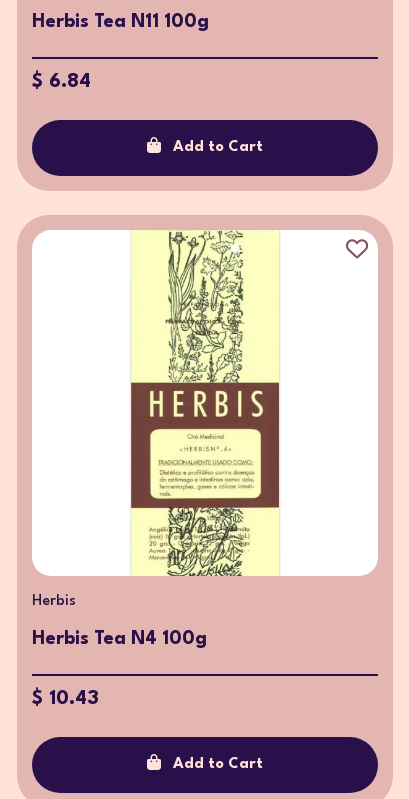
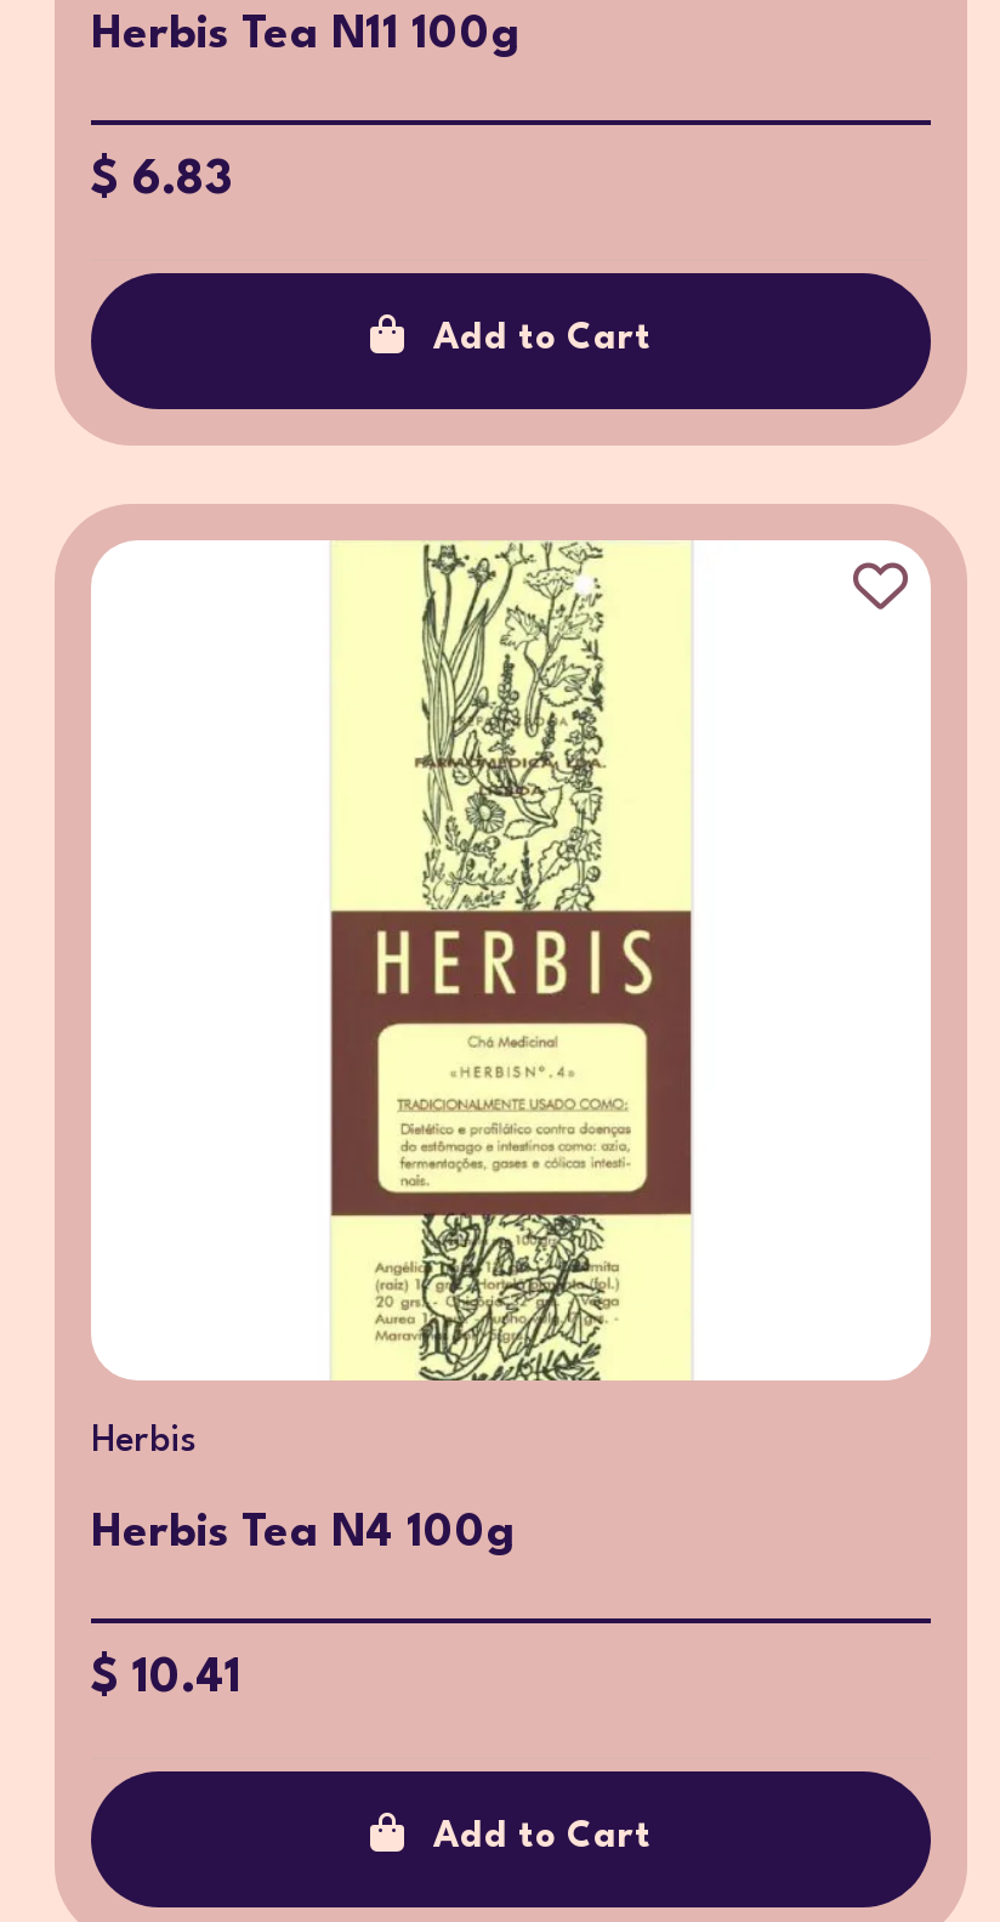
[32,71,91,91] $ 6.84 -> [91,155,234,204] $ 6.83
[32,688,99,708] $ 10.43 -> [91,1654,242,1702] $ 10.41

